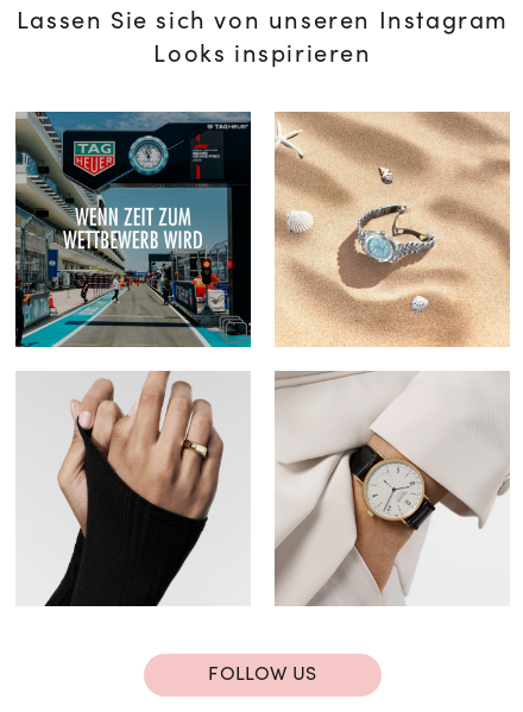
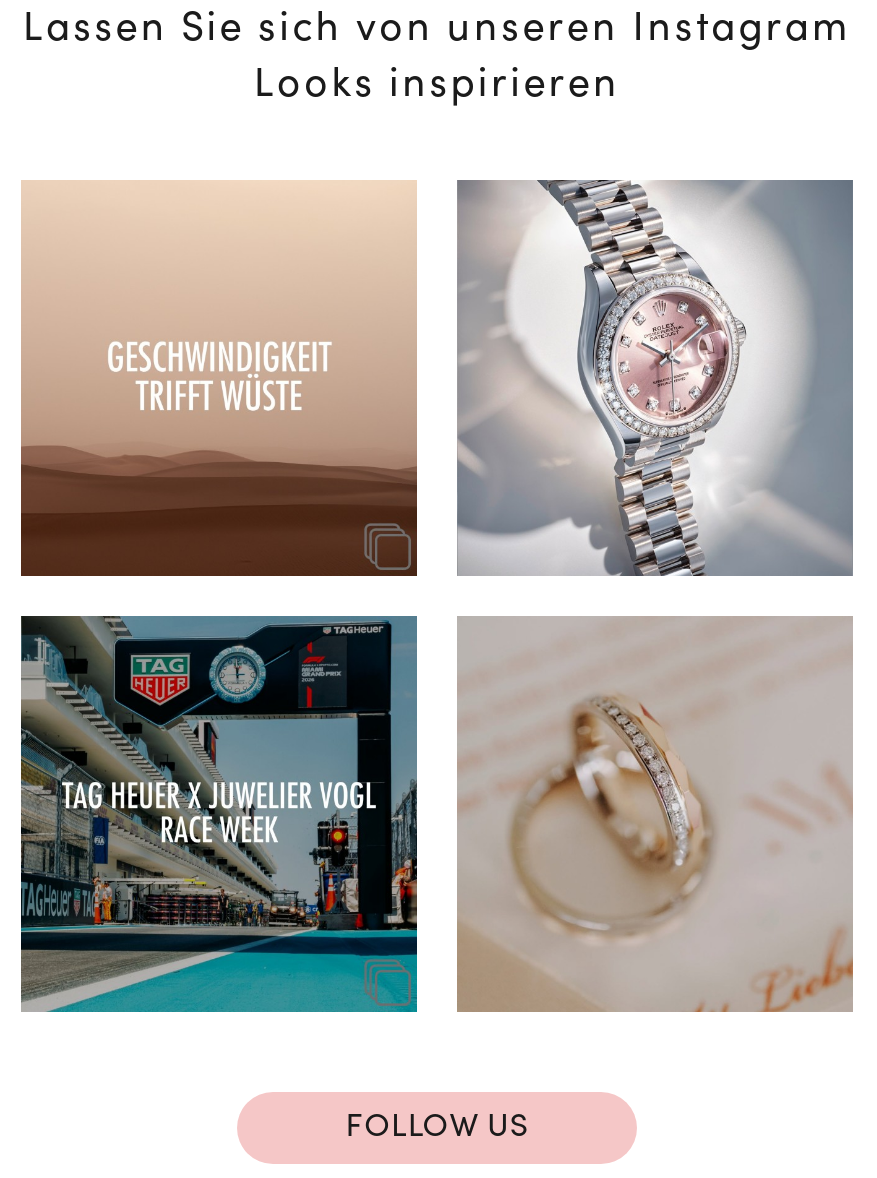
[14,111,252,348] [image] -> [19,180,419,578] [image]
[275,112,510,347] [image] -> [455,178,855,578] [image]
[15,370,251,607] [image] -> [19,614,419,1014] [image]
[276,372,510,606] [image] -> [457,616,855,1014] [image]

